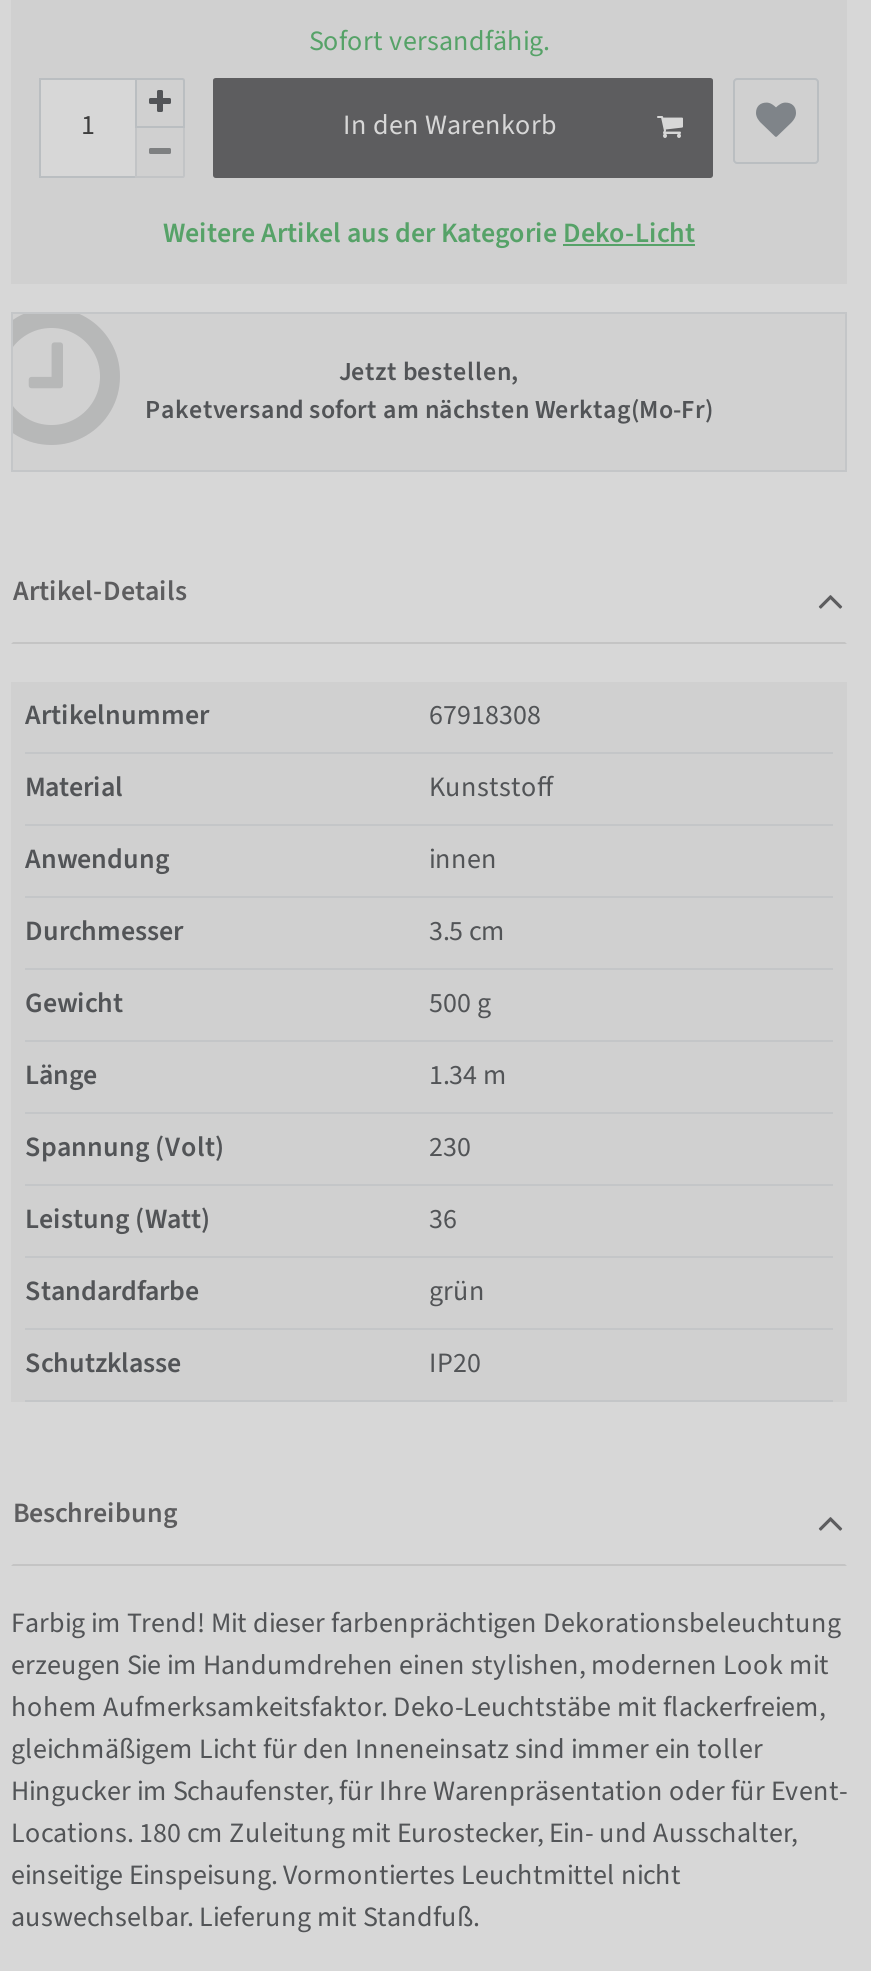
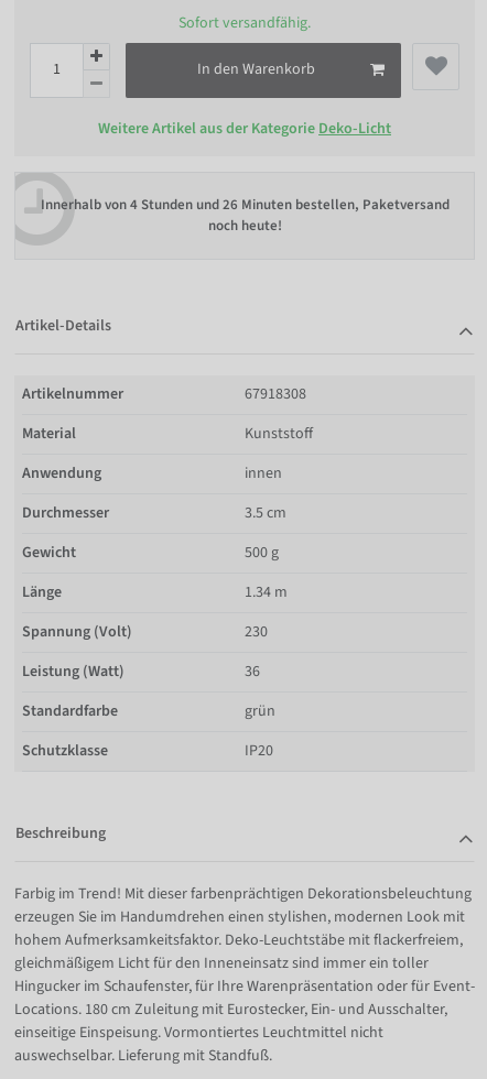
[145,354,713,428] Jetzt bestellen, | Paketversand sofort am nächsten Werktag(Mo-Fr) -> [40,195,449,236] Innerhalb von4 Stunden und 26 Minuten bestellen, Paketversand | noch heute!

